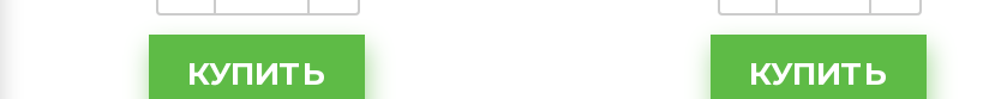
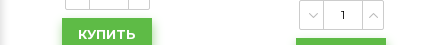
[749,54,888,92] КУПИТЬ -> none

